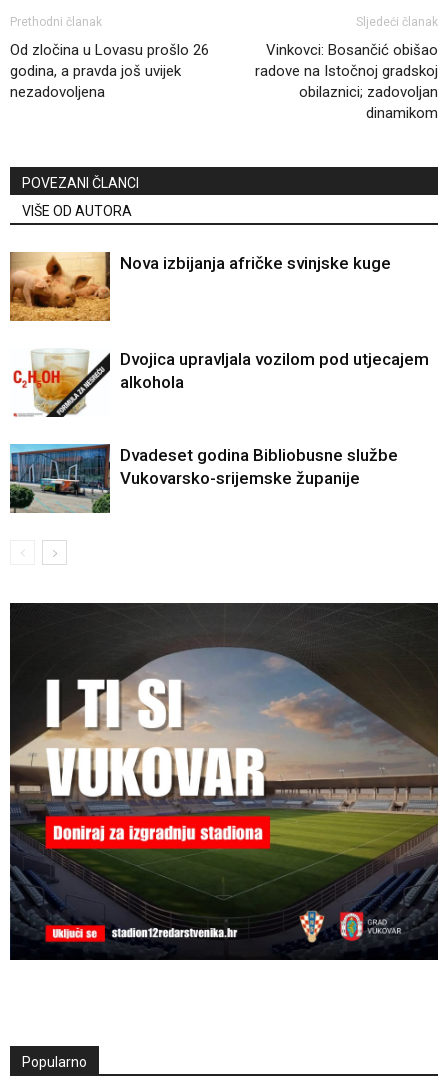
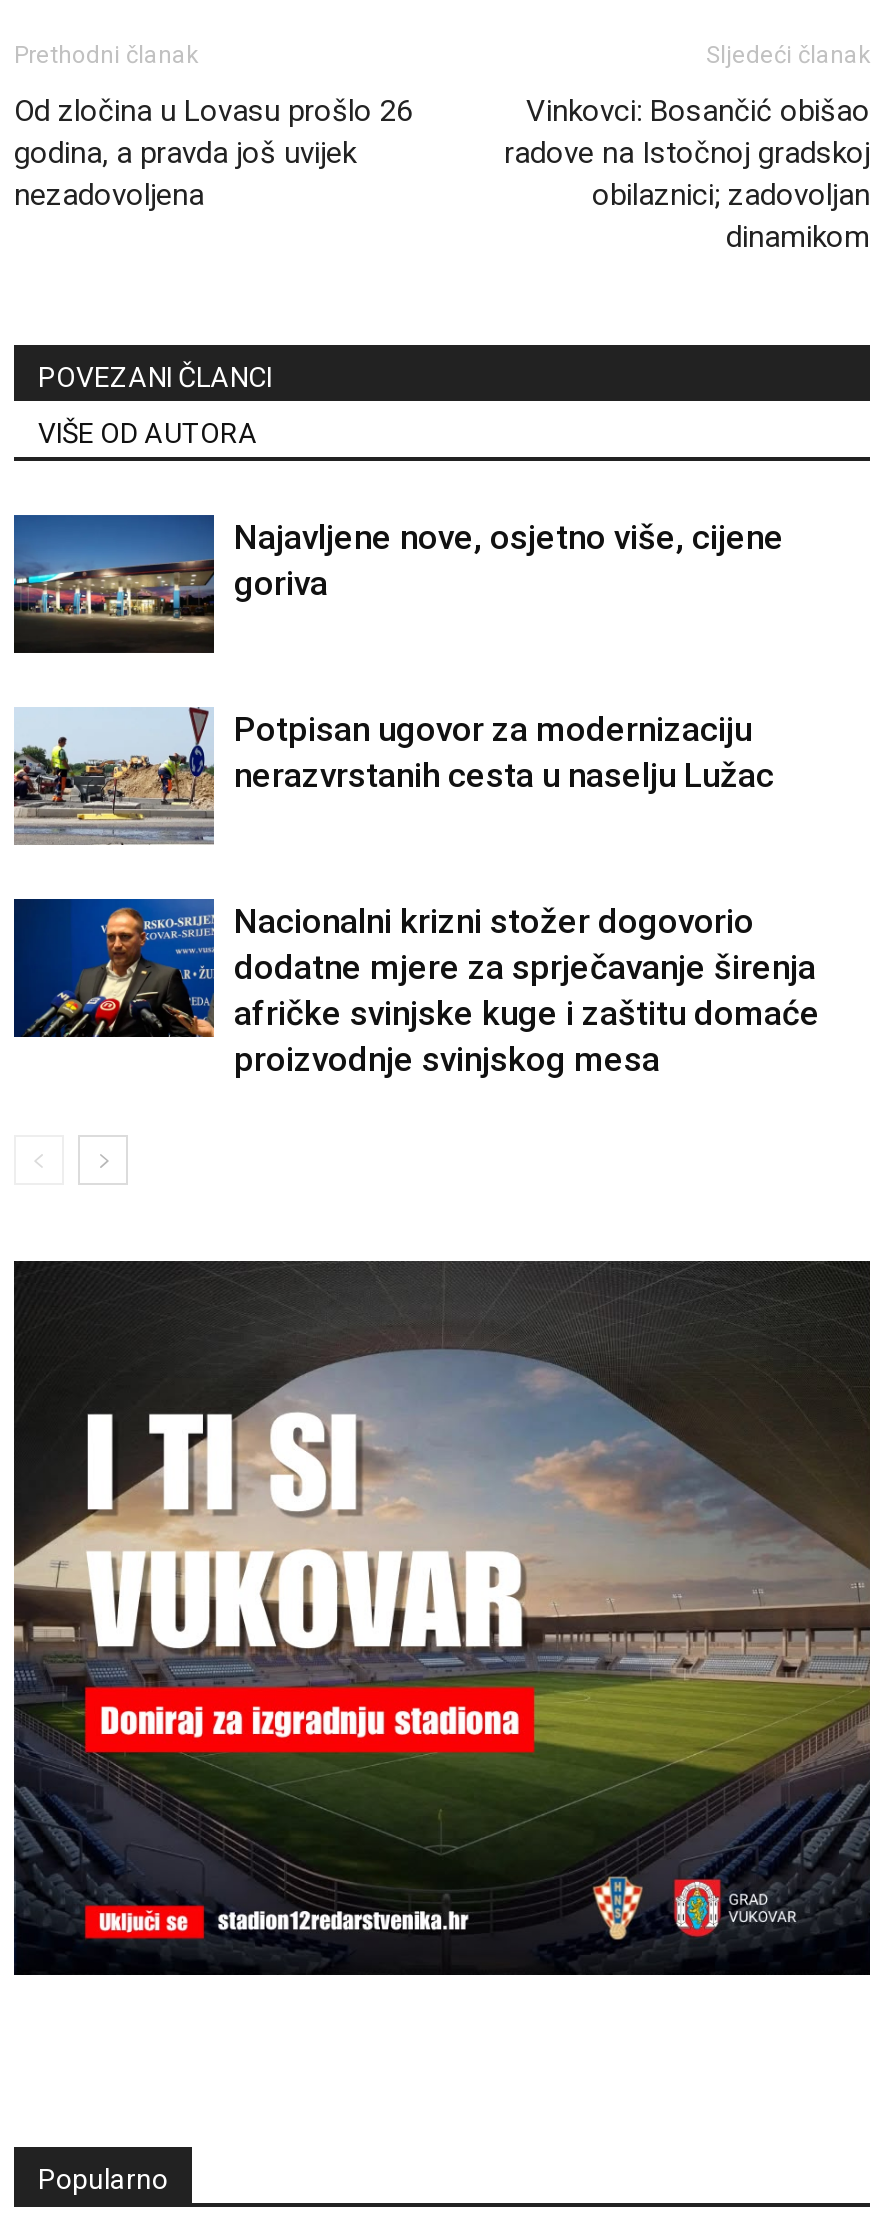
[9,251,391,322] [image] | Nova izbijanja afričke svinjske kuge -> [12,513,784,655] [image] | Najavljene nove, osjetno više, cijene | goriva
[10,348,429,417] [image] | Dvojica upravljala vozilom pod utjecajem | alkohola -> [12,705,774,845] [image] | Potpisan ugovor za modernizaciju | nerazvrstanih cesta u naselju Lužac
[9,443,398,514] [image] | Dvadeset godina Bibliobusne službe | Vukovarsko-srijemske županije -> [12,897,820,1080] [image] | Nacionalni krizni stožer dogovorio | dodatne mjere za sprječavanje širenja | afričke svinjske kuge i zaštitu domaće | proizvodnje svinjskog mesa

